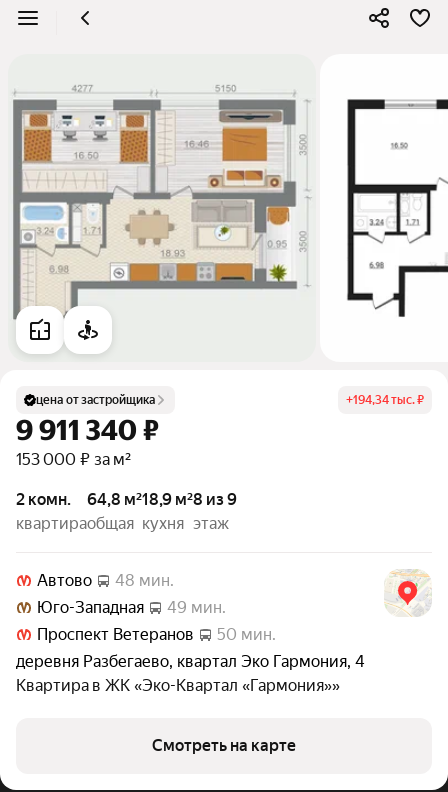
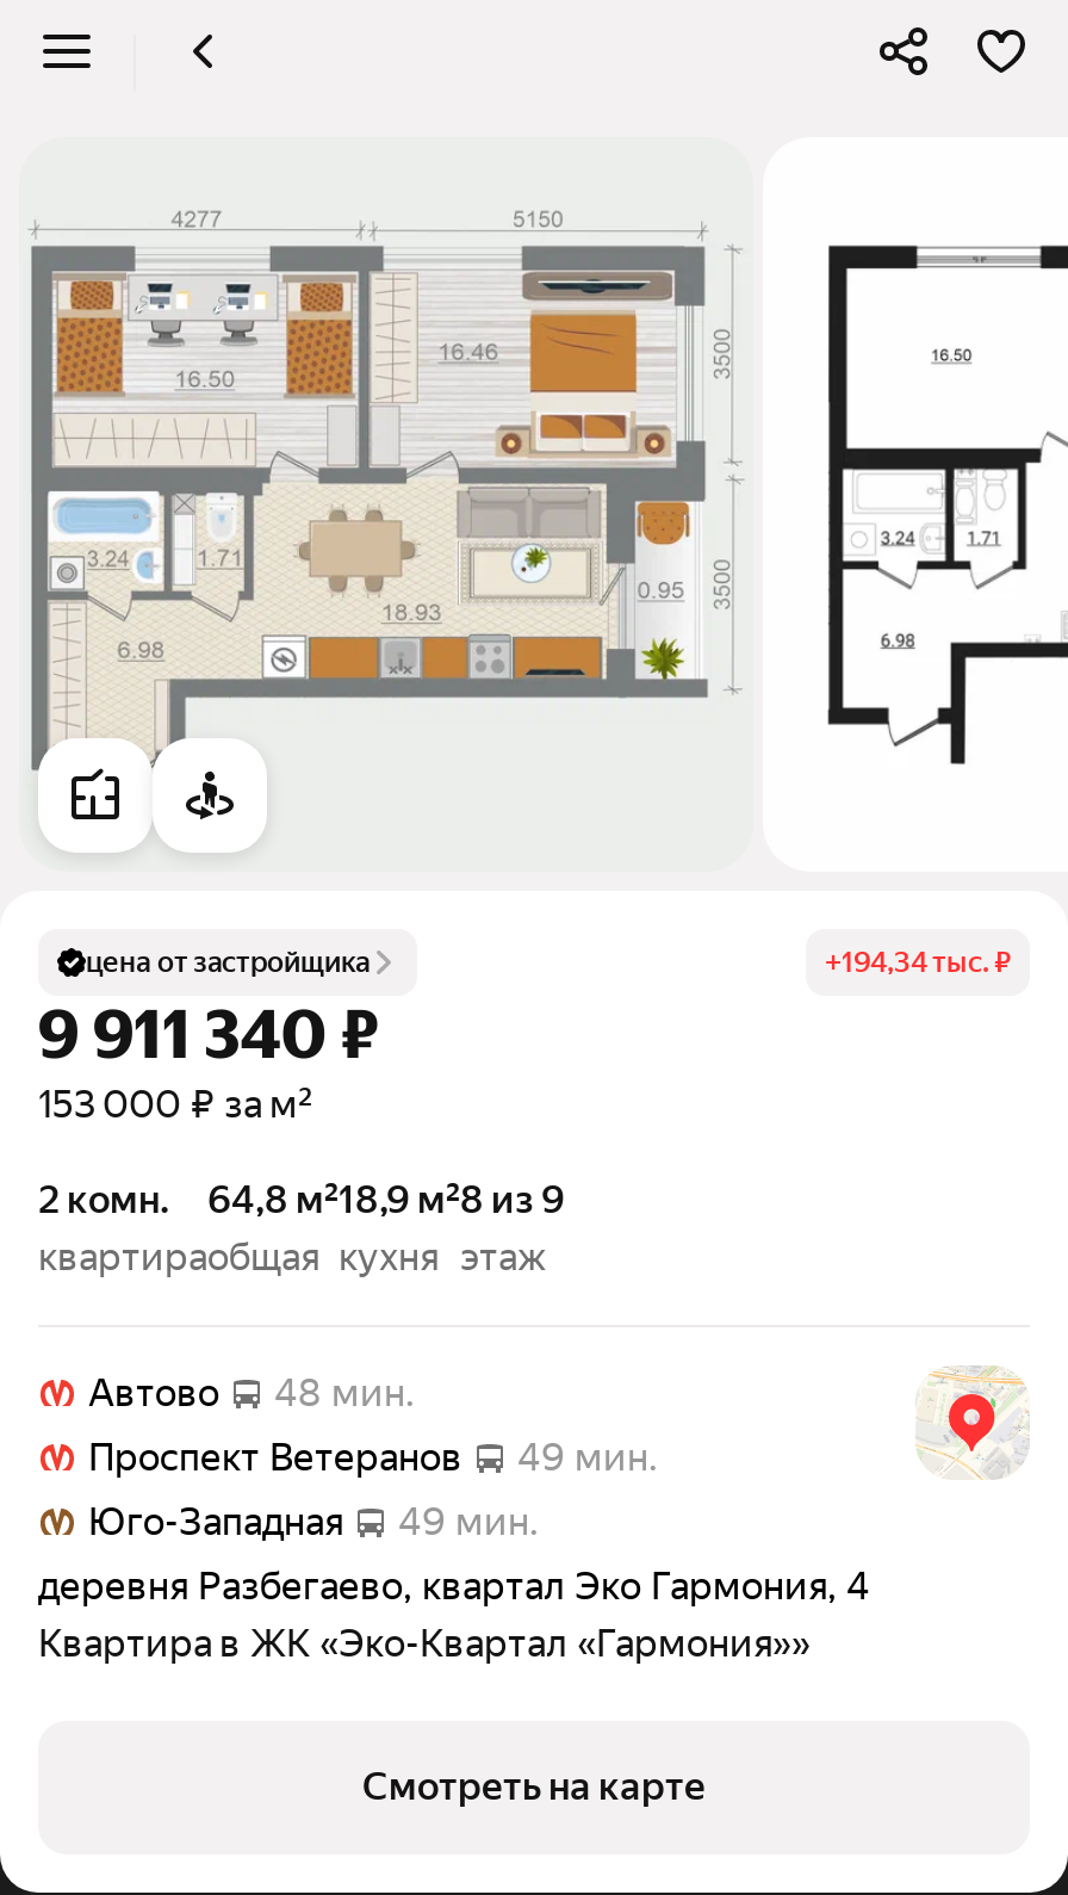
none -> [517,1435,658,1480] 49 мин.
moved [37,598,226,617] -> [88,1499,539,1544]: Юго-Западная | 49 мин.
moved [37,625,194,644] -> [88,1435,462,1480]: Проспект Ветеранов
[217,625,276,644] 50 мин. -> none

